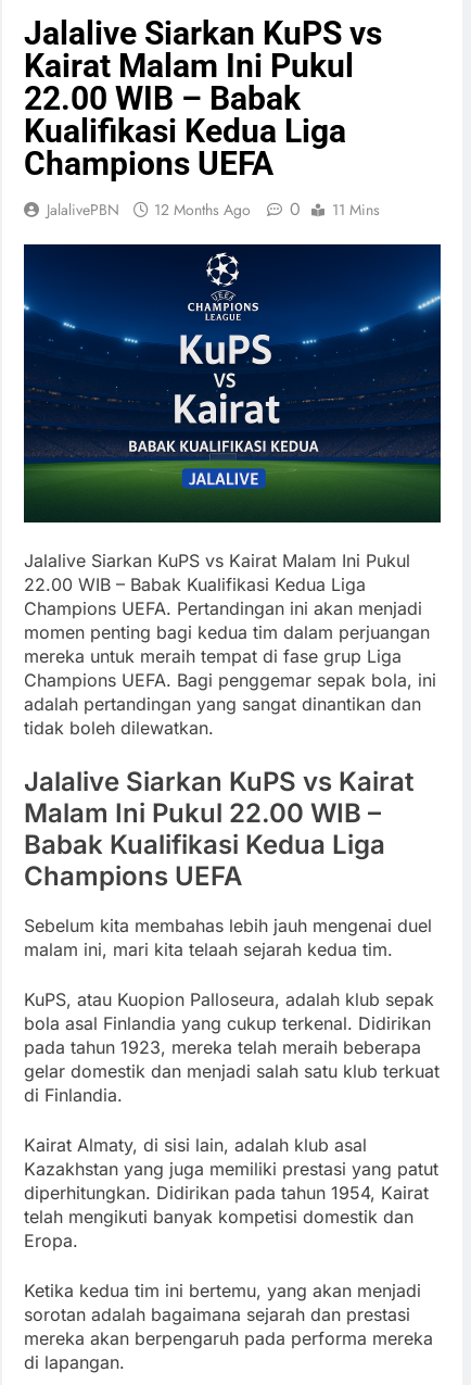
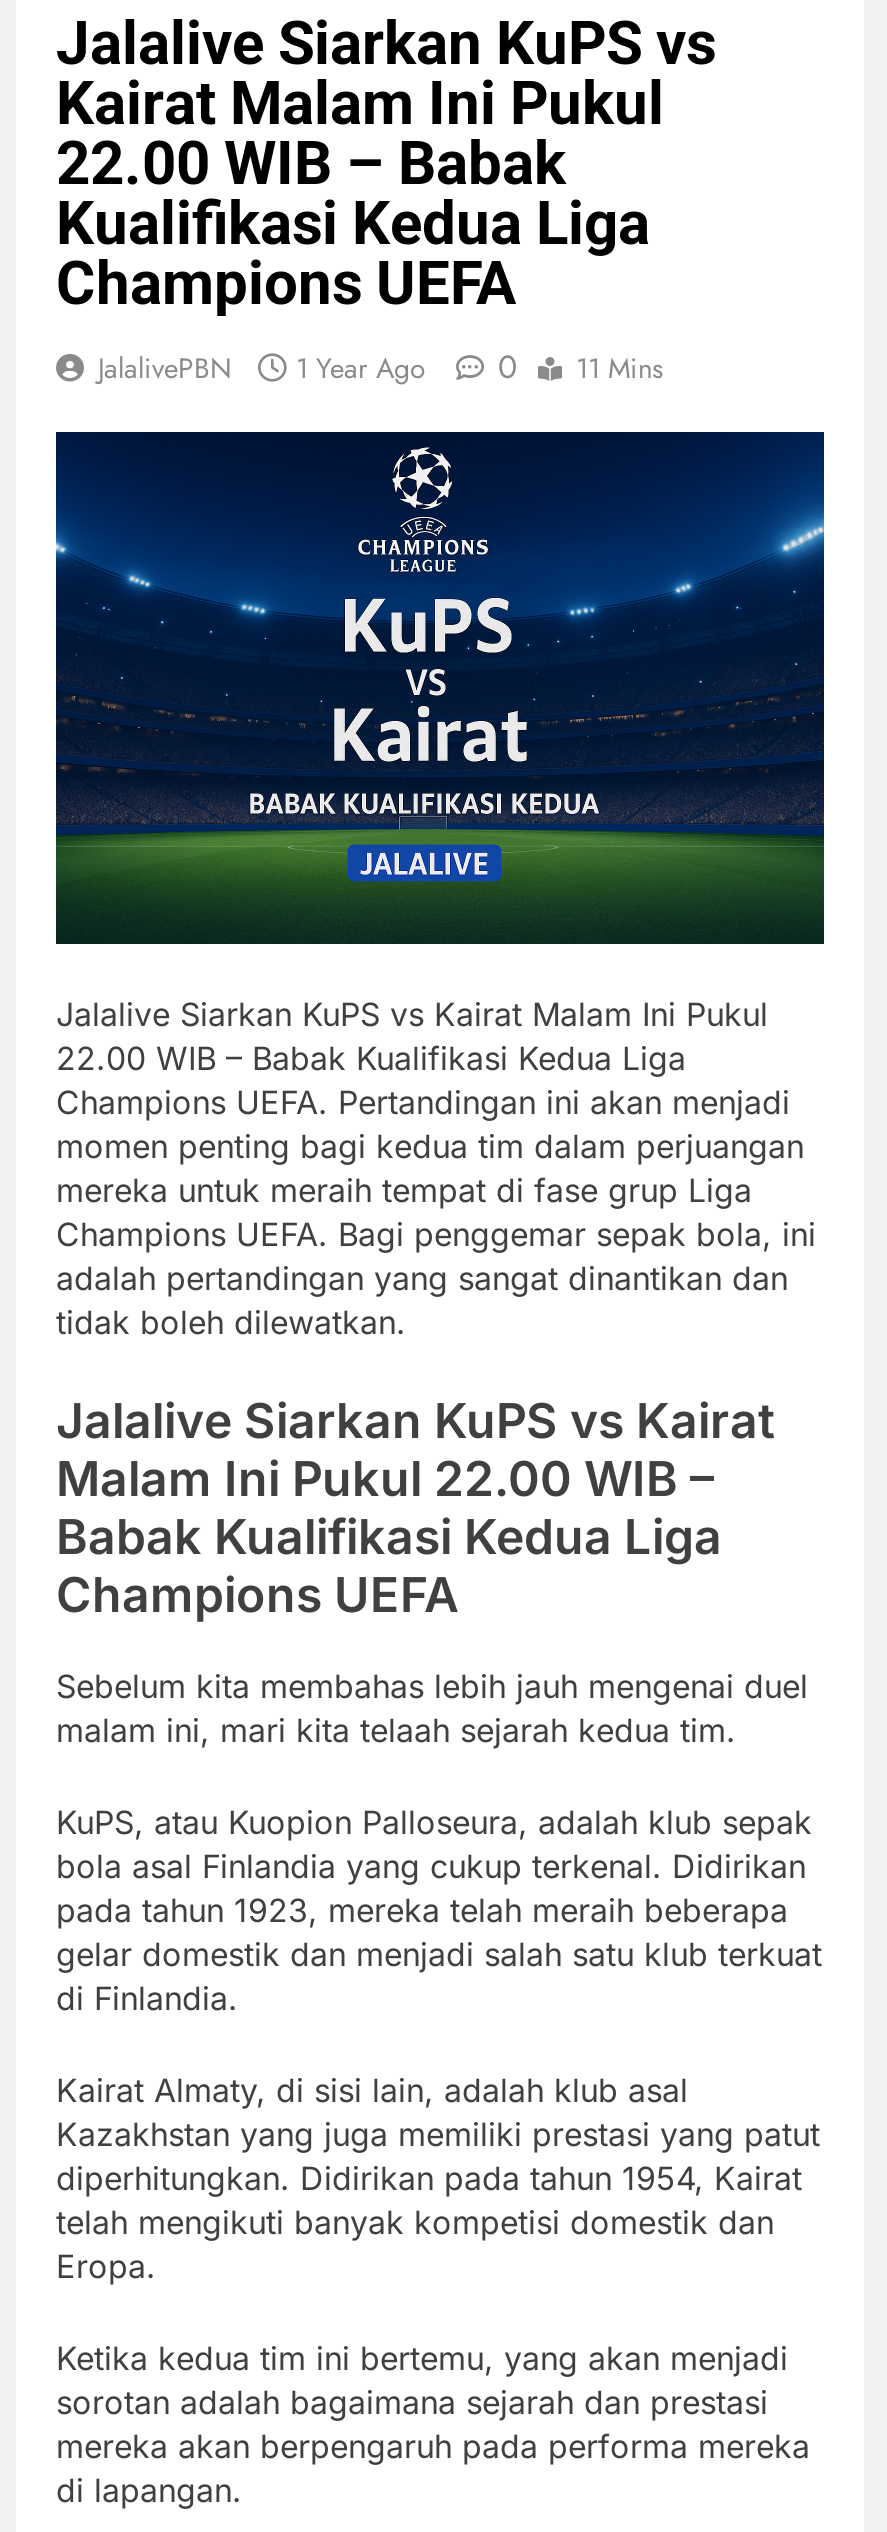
[47,197,380,222] JalalivePBN 12 Months Ago 0 11 Mins -> [98,345,664,391] JalalivePBN 1 Year Ago 0 11 Mins

